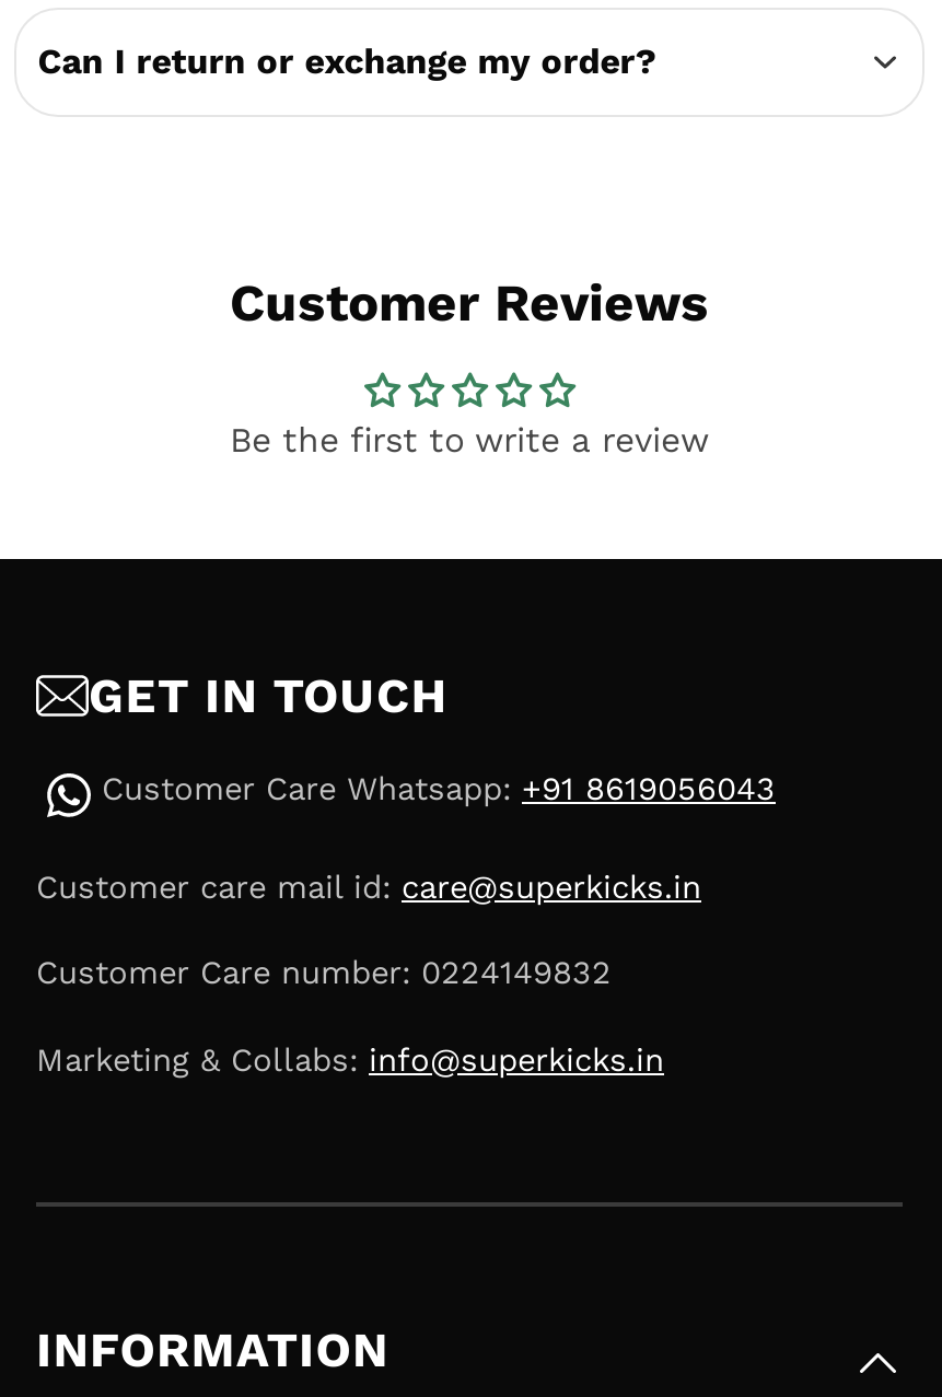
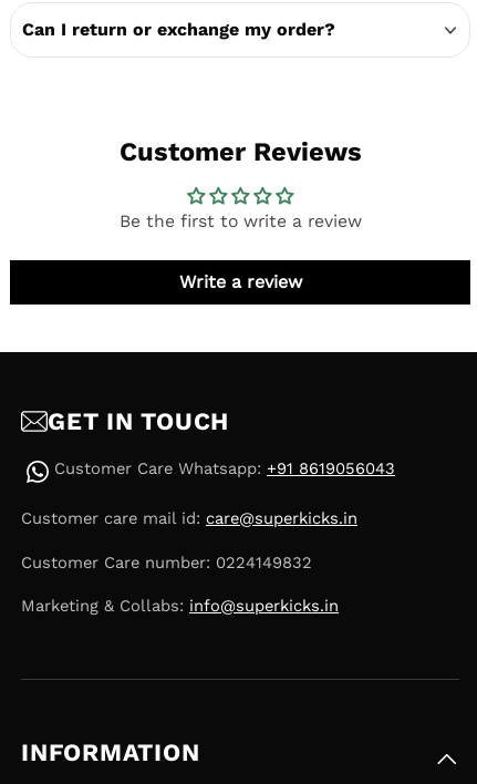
none -> [179,272,302,293] Write a review

